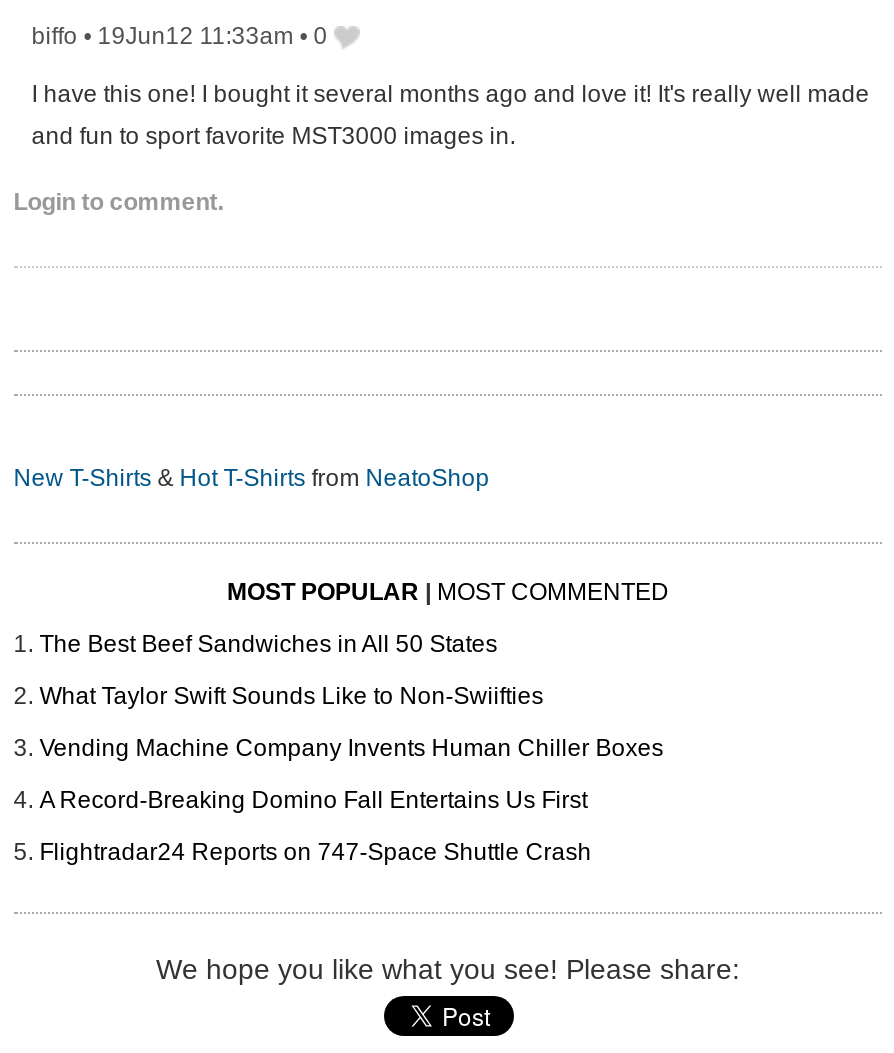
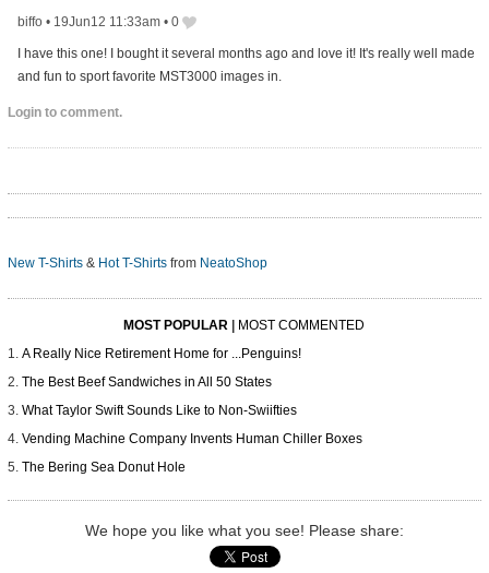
none -> [22,347,301,362] A Really Nice Retirement Home for ...Penguins!
moved [39,631,663,763] -> [22,375,362,447]: The Best Beef Sandwiches in All 50 States | What Taylor Swift Sounds Like to Non-Swiifties | Vending Machine Company Invents Human Chiller Boxes
[39,787,591,867] A Record-Breaking Domino Fall Entertains Us First | Flightradar24 Reports on 747-Space Shuttle Crash -> [22,460,185,475] The Bering Sea Donut Hole

